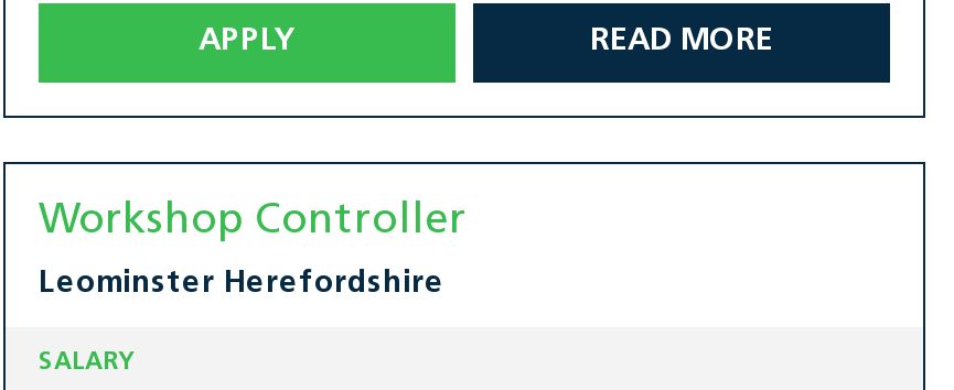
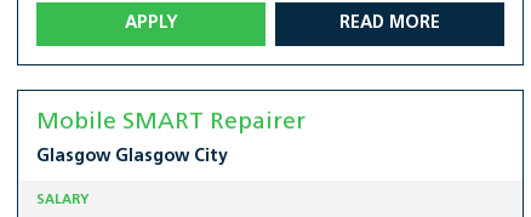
[39,201,467,243] Workshop Controller -> [36,111,306,134] Mobile SMART Repairer
[39,268,444,301] Leominster Herefordshire -> [36,148,228,166] Glasgow Glasgow City

